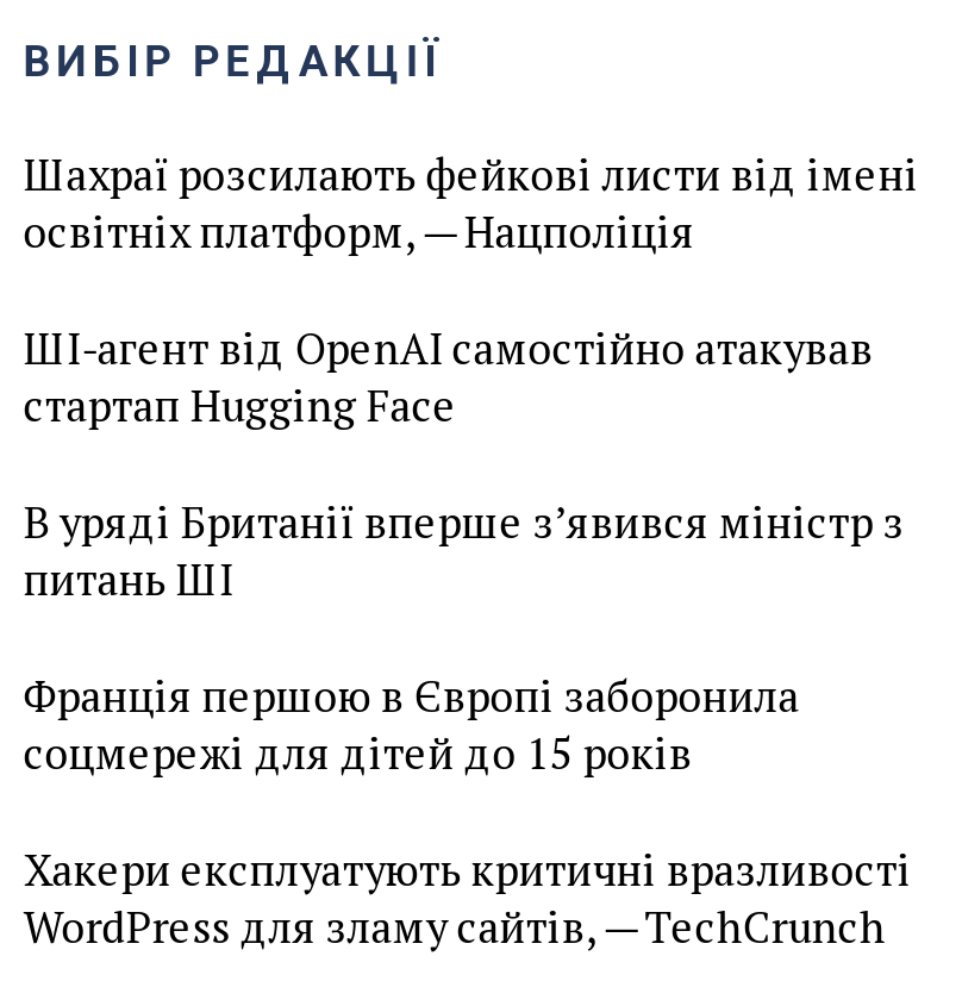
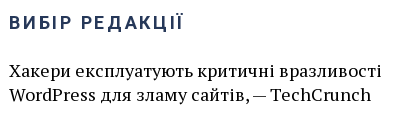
[24,146,919,782] Шахраї розсилають фейкові листи від імені | освітніх платформ, — Нацполіція | ШІ-агент від OpenAI самостійно атакував | стартап Hugging Face | В уряді Британії вперше зʼявився міністр з | питань ШІ | Франція першою в Європі заборонила | соцмережі для дітей до 15 років -> none

